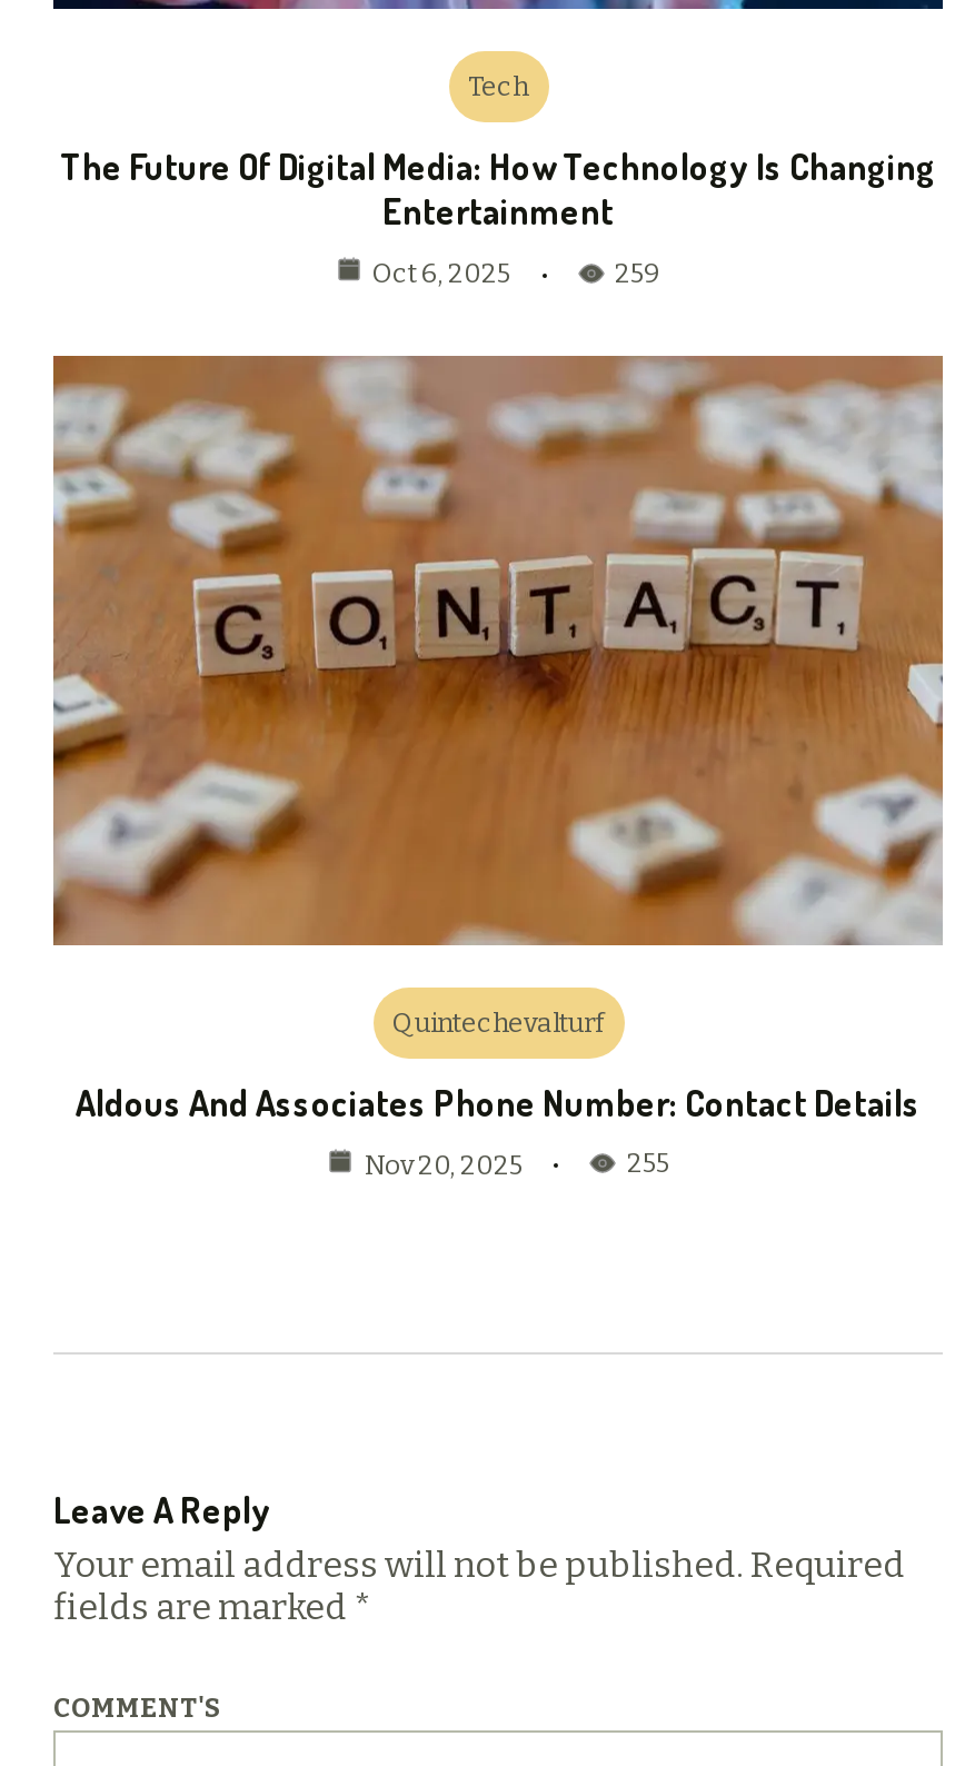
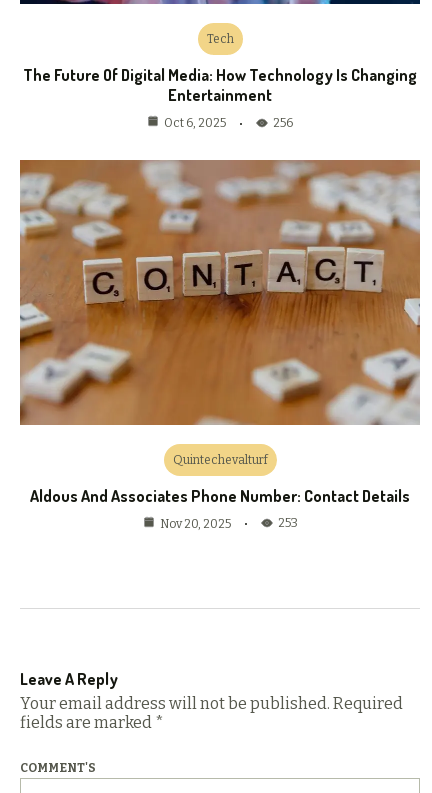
[615,257,661,288] 259 -> [273,115,293,129] 256
[627,1148,669,1179] 255 -> [277,516,297,530] 253

